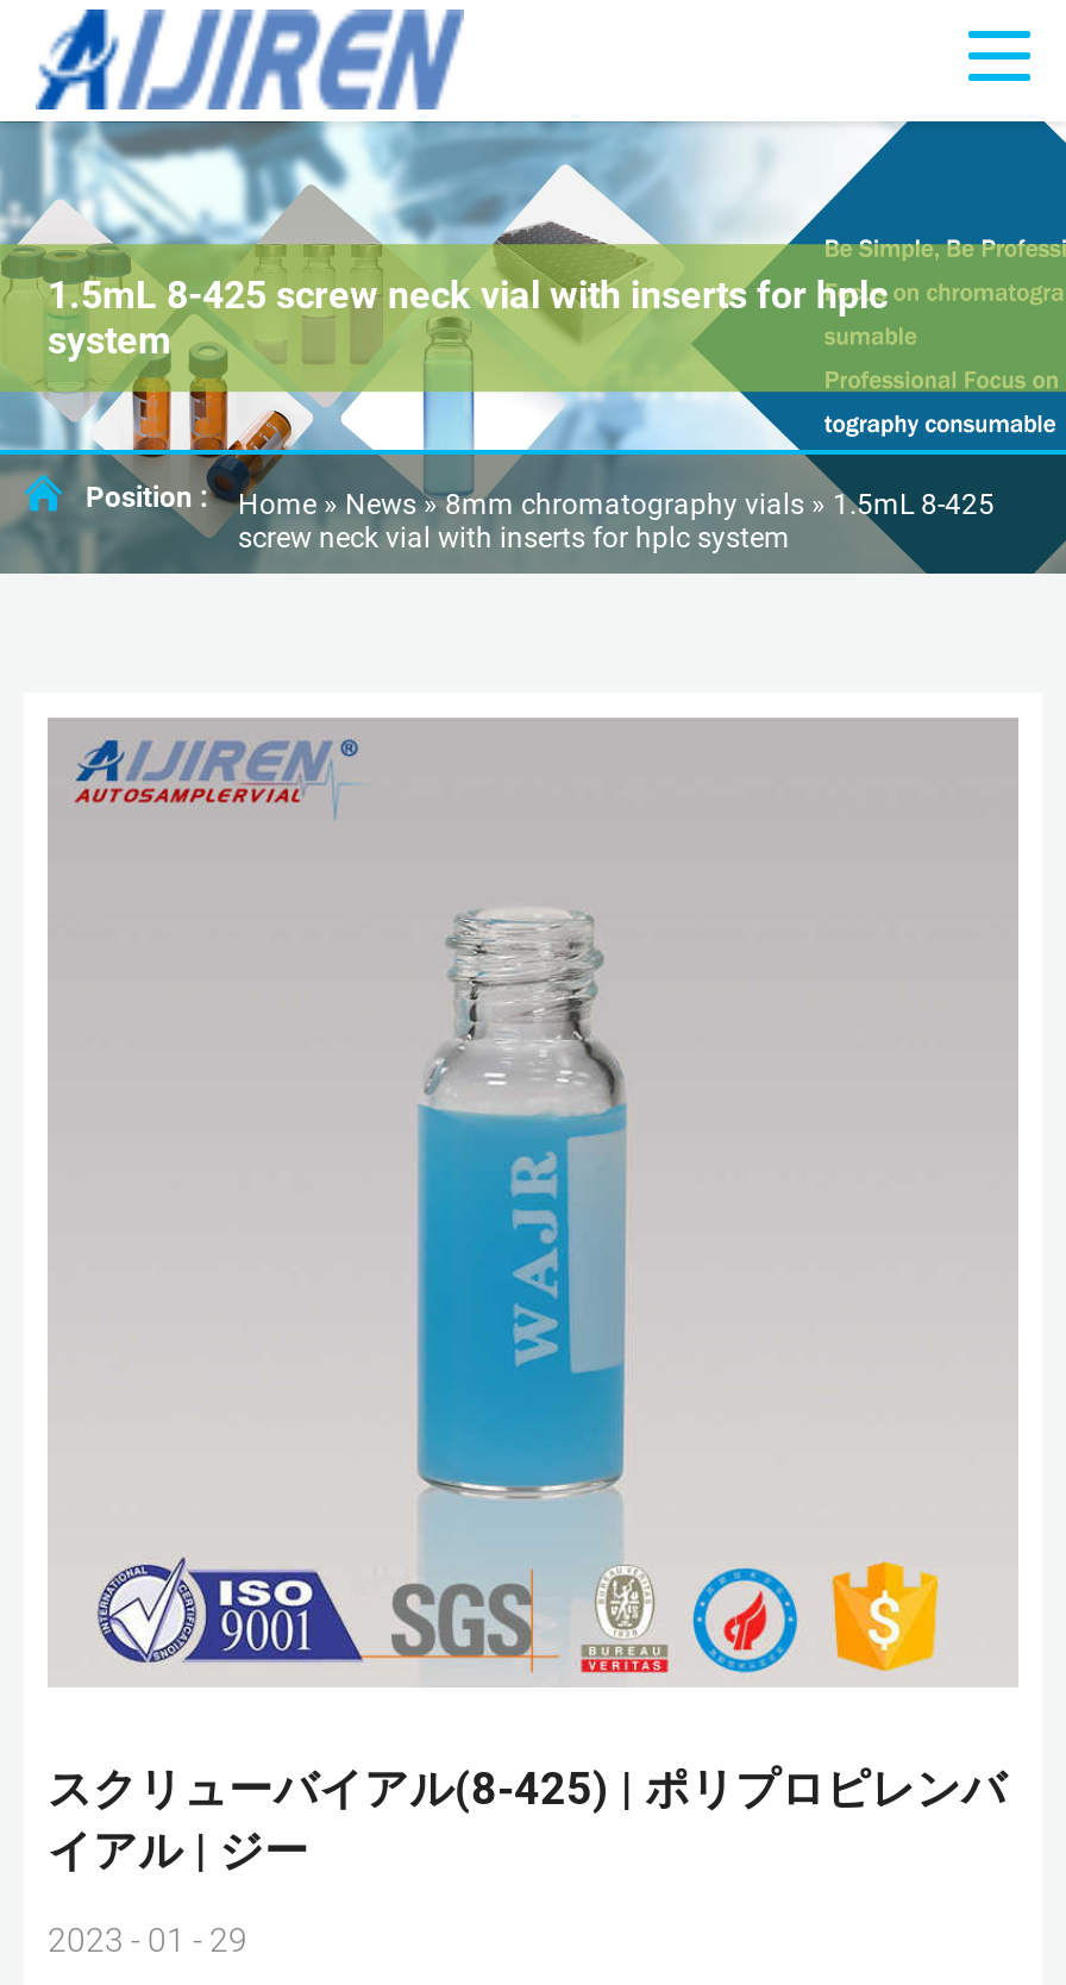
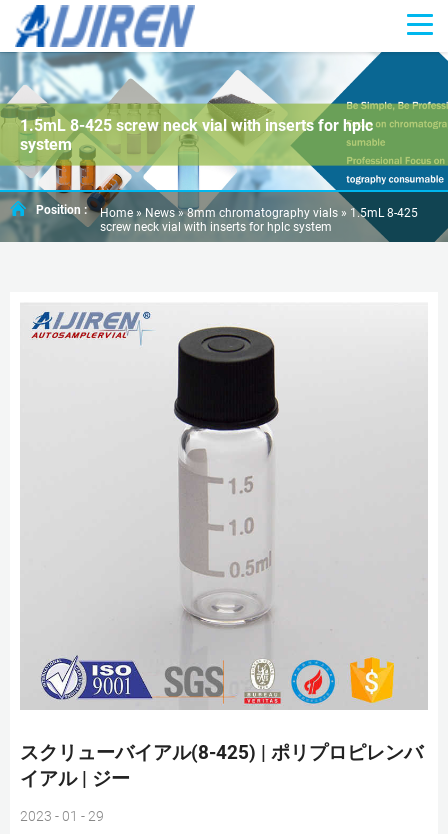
[50,719,1018,1564] [image] -> [22,304,427,658] [image]

